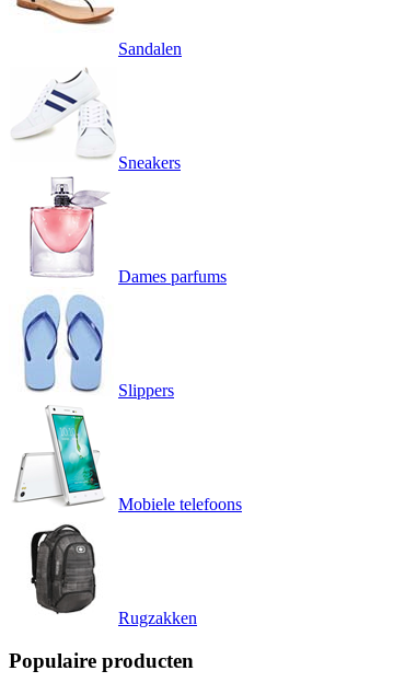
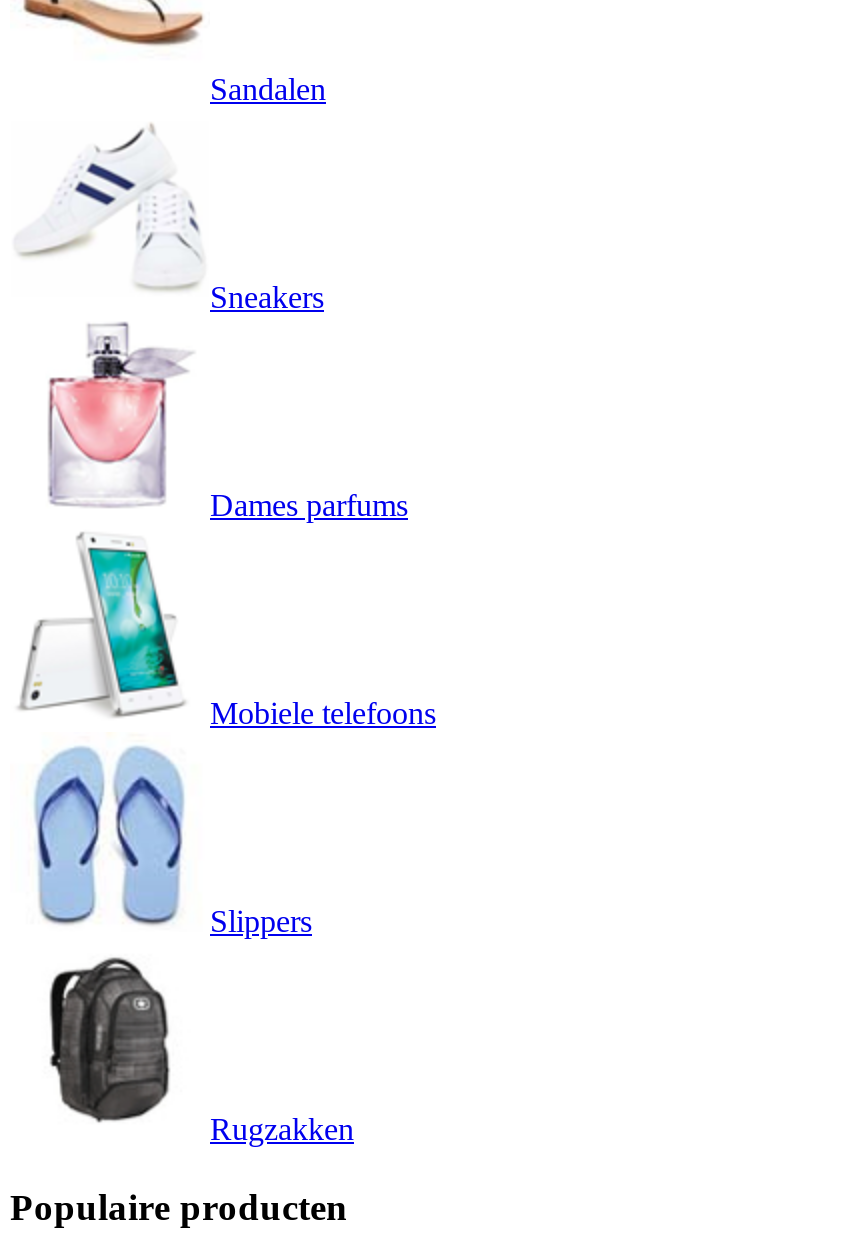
moved [118,381,174,400] -> [210,904,312,938]: Slippers
moved [13,405,242,514] -> [18,532,436,730]: [image] | Mobiele telefoons

